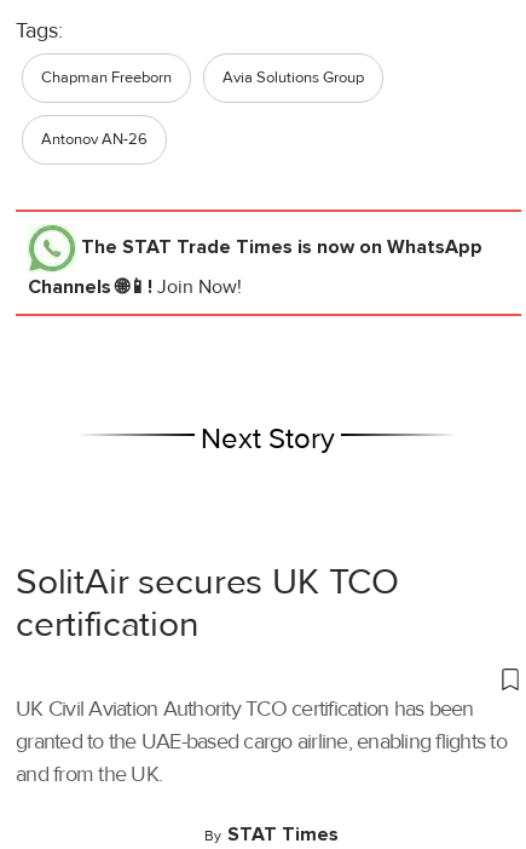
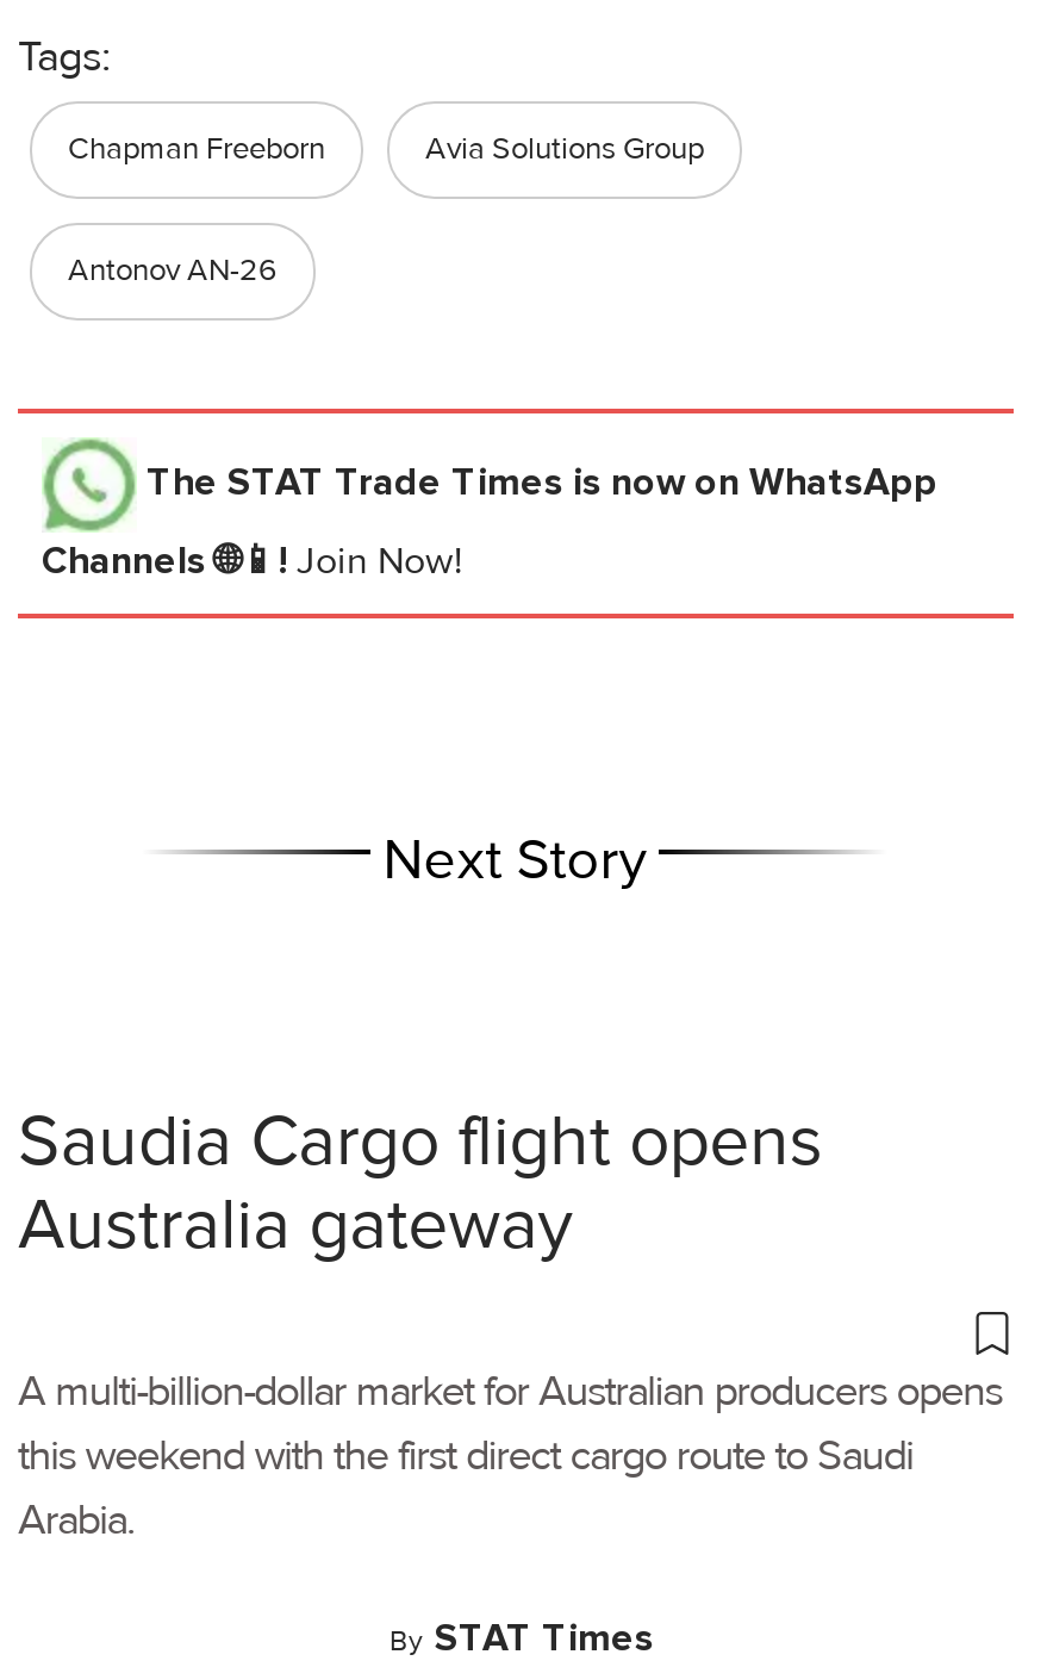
[16,559,399,646] SolitAir secures UK TCO | certification -> [18,1097,823,1269] Saudia Cargo flight opens | Australia gateway
[16,695,506,787] UK Civil Aviation Authority TCO certification has been | granted to the UAE-based cargo airline, enabling flights to | and from the UK. -> [18,1364,1002,1545] A multi-billion-dollar market for Australian producers opens | this weekend with the first direct cargo route to Saudi | Arabia.

